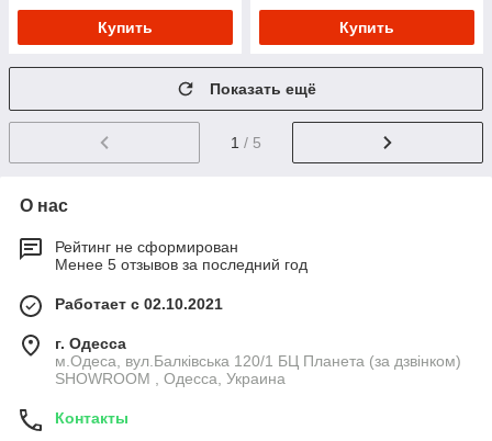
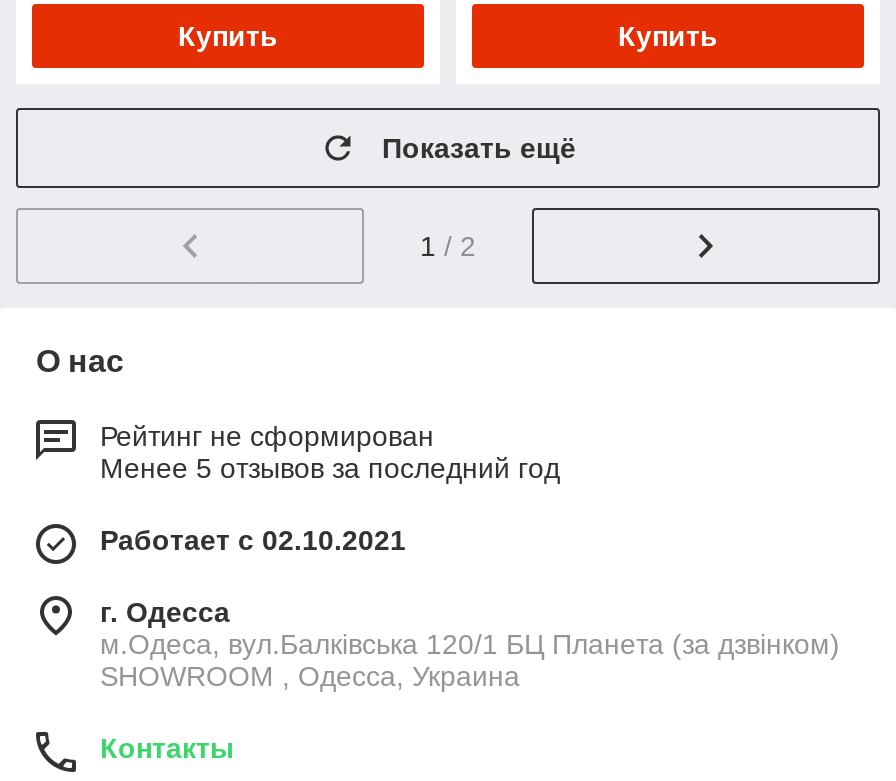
[231,134,261,151] 1 / 5 -> [420,230,476,262] 1 / 2

